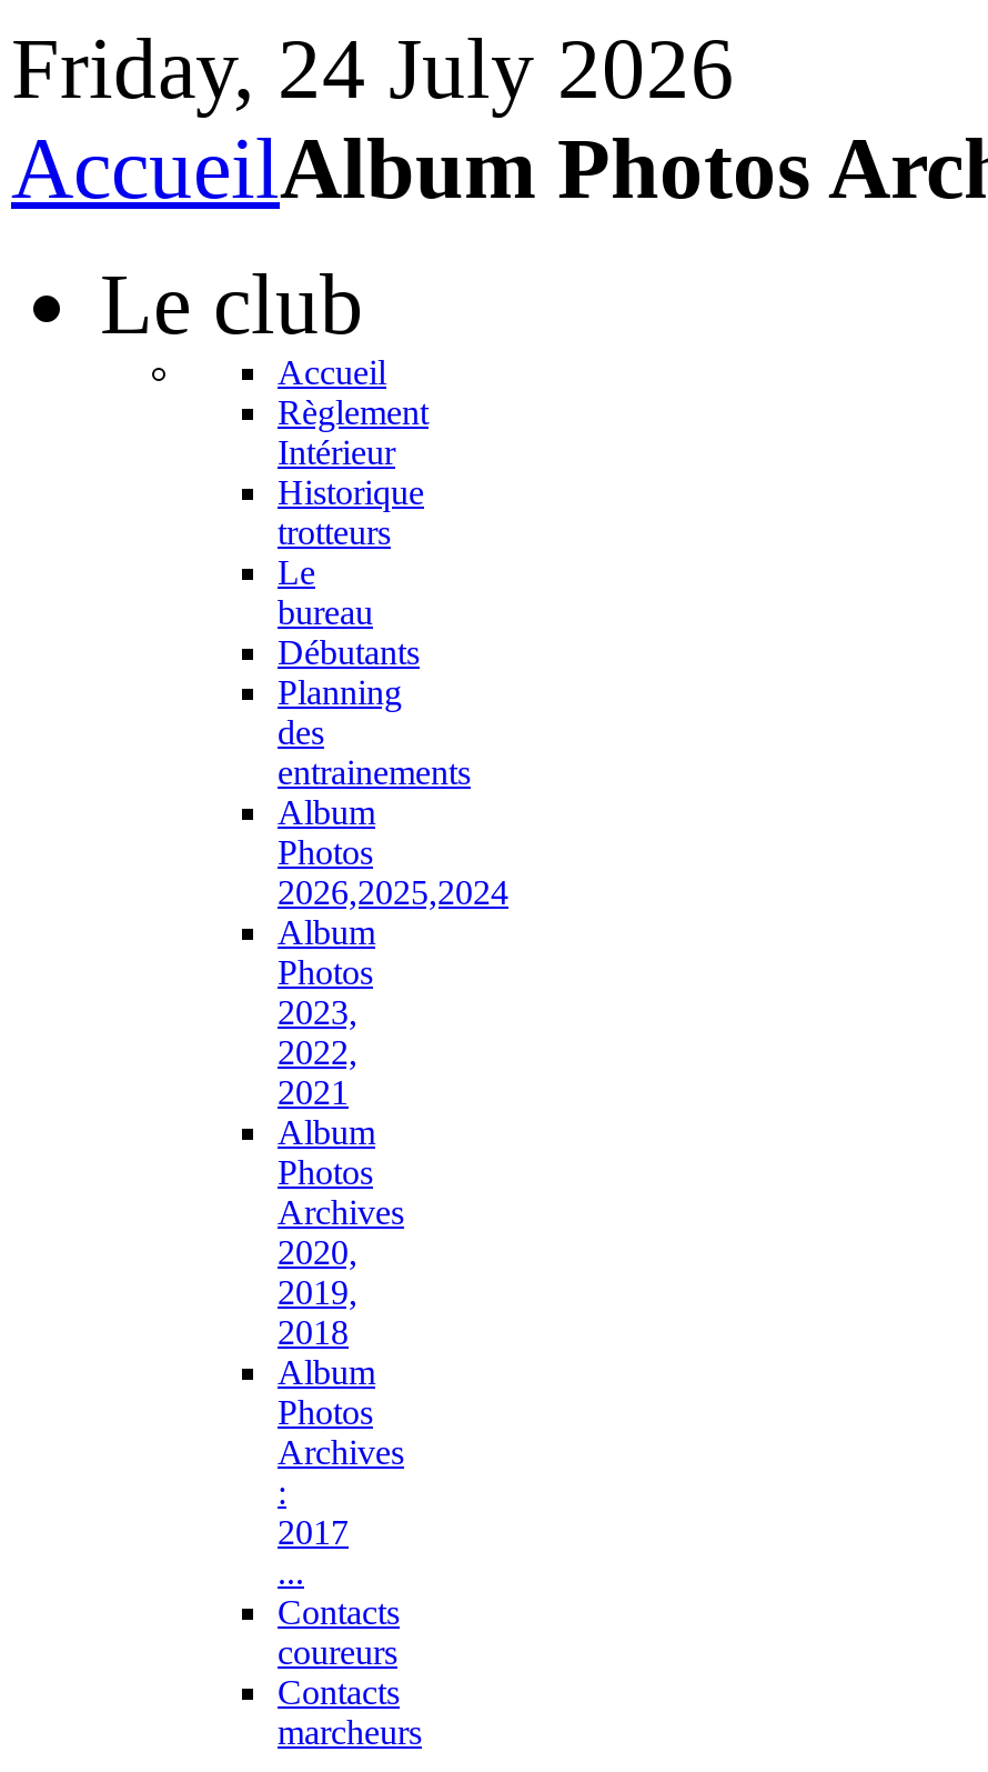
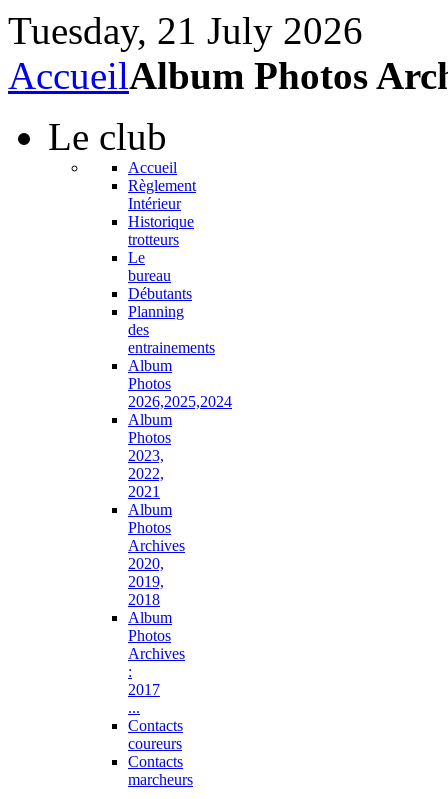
[11,20,735,116] Friday, 24 July 2026 -> [8,9,363,52] Tuesday, 21 July 2026

